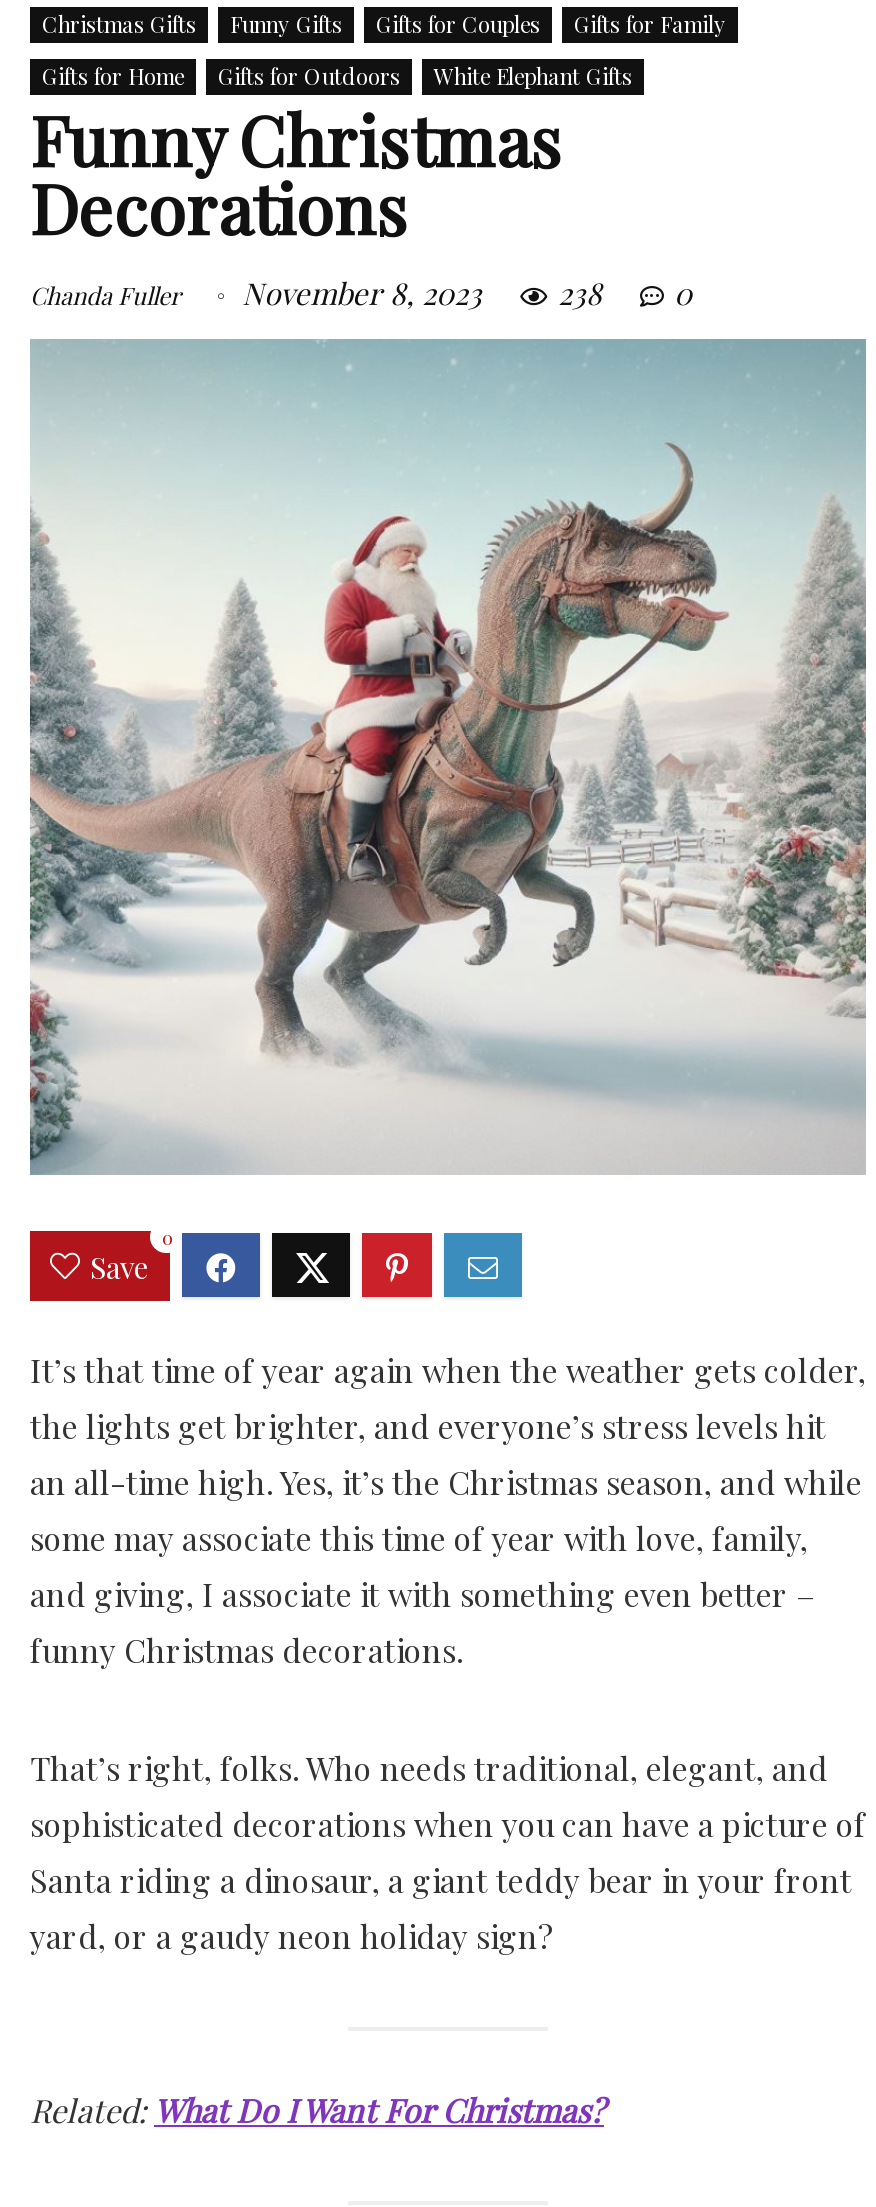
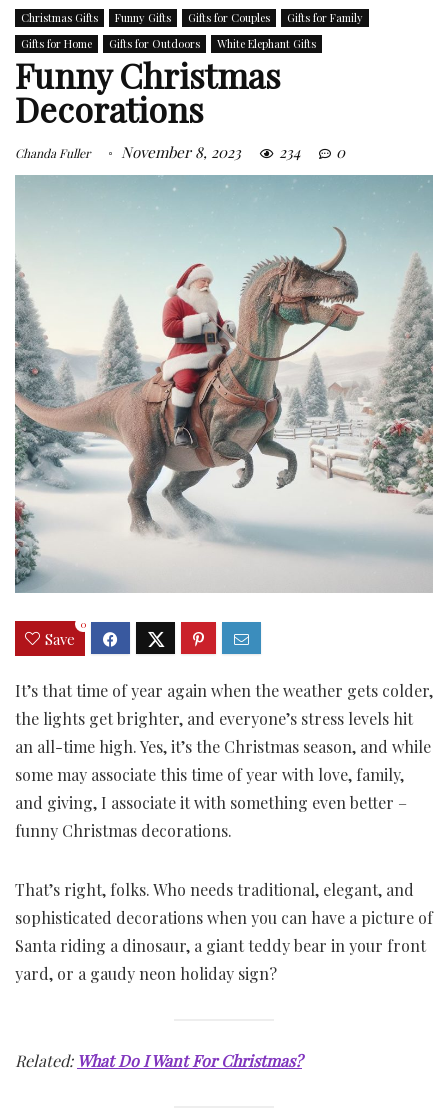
[30,273,692,313] Chanda Fuller November 8, 2023 238 0 -> [15,142,345,162] Chanda Fuller November 8, 2023 234 0

